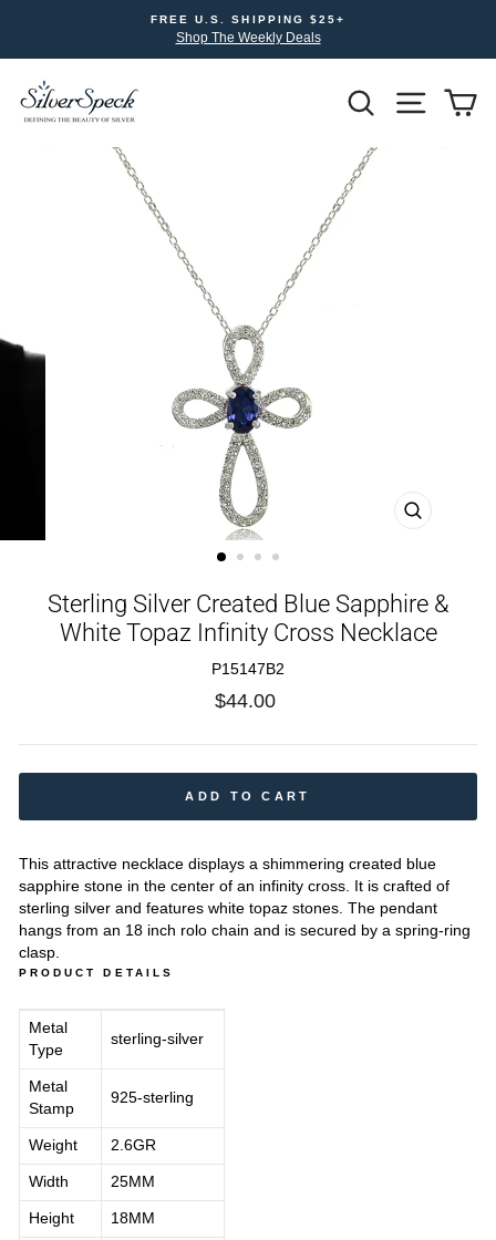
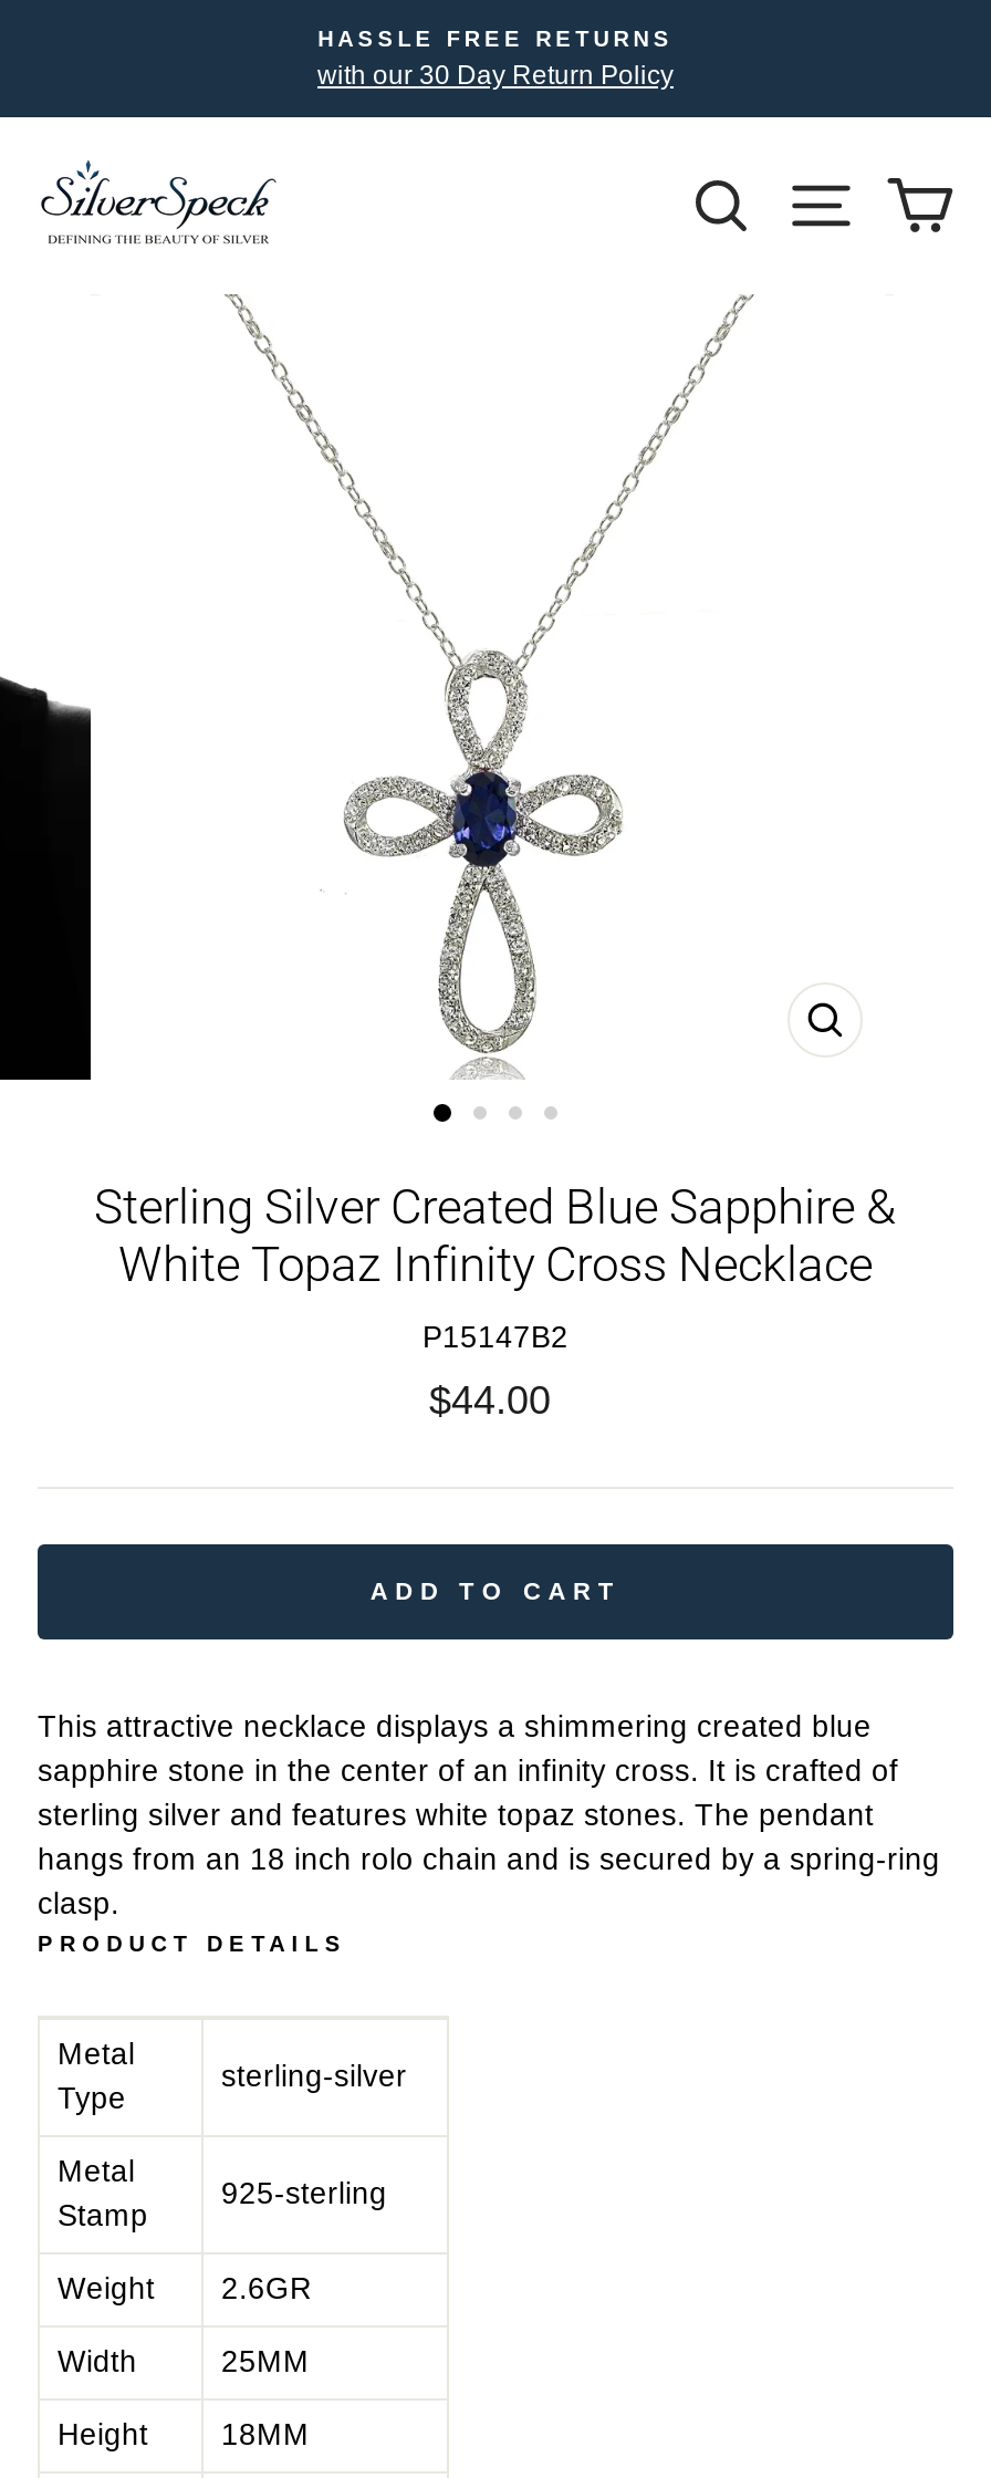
[151,13,345,45] FREE U.S. SHIPPING $25+ | Shop The Weekly Deals -> [317,27,674,91] HASSLE FREE RETURNS | with our 30 Day Return Policy

